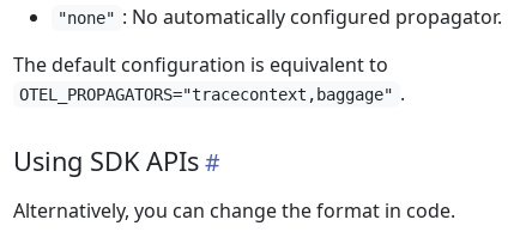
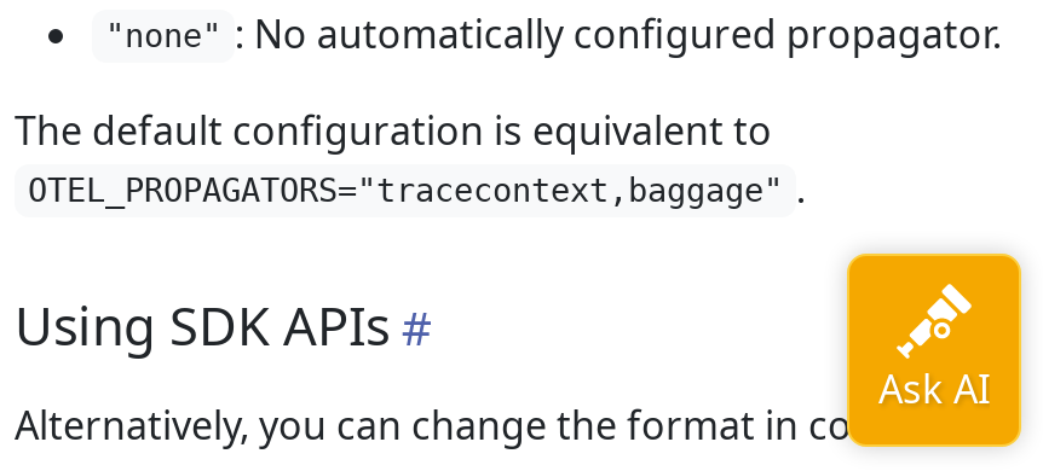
none -> [845,251,1024,449] [image]

